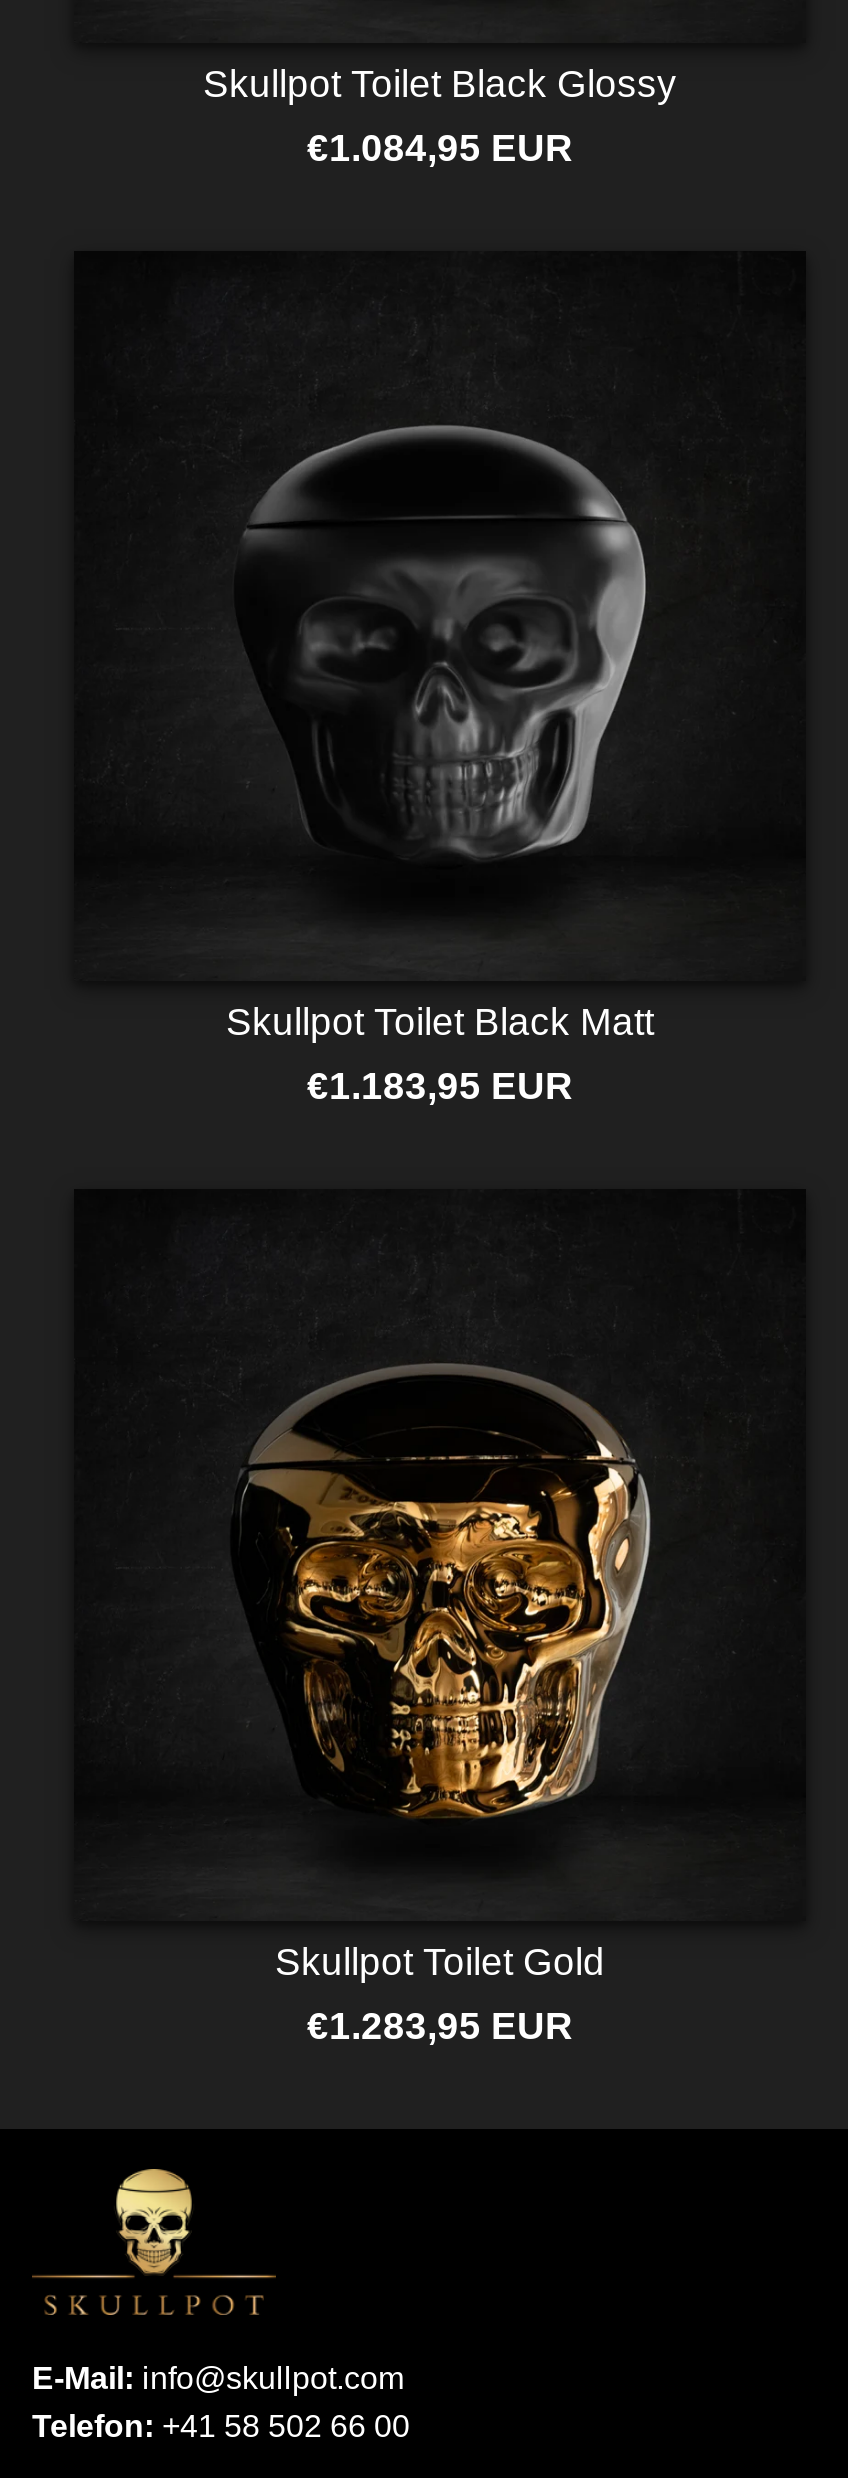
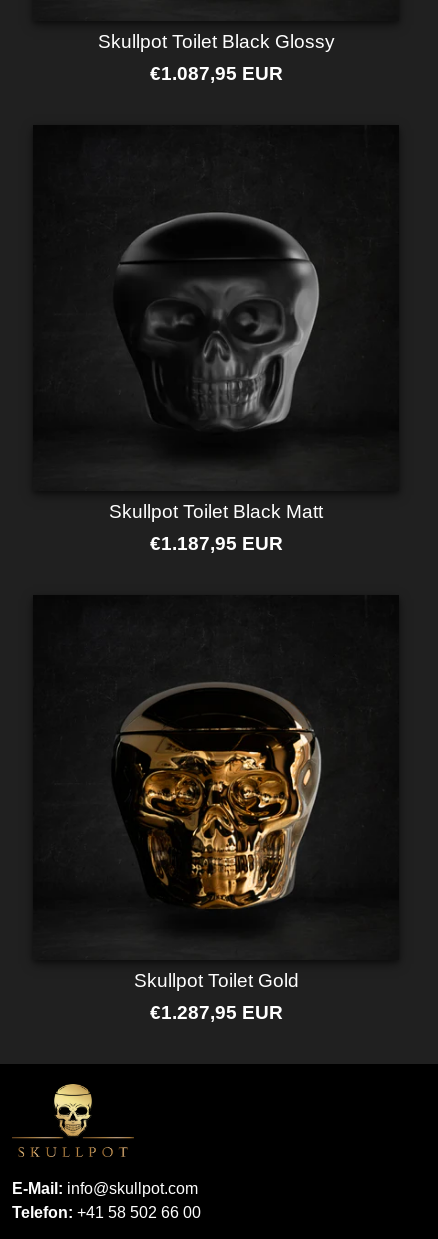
[307,126,573,168] €1.084,95 EUR -> [149,63,282,84] €1.087,95 EUR
[307,1066,573,1108] €1.183,95 EUR -> [149,533,282,554] €1.187,95 EUR
[307,2005,573,2047] €1.283,95 EUR -> [149,1002,282,1023] €1.287,95 EUR

